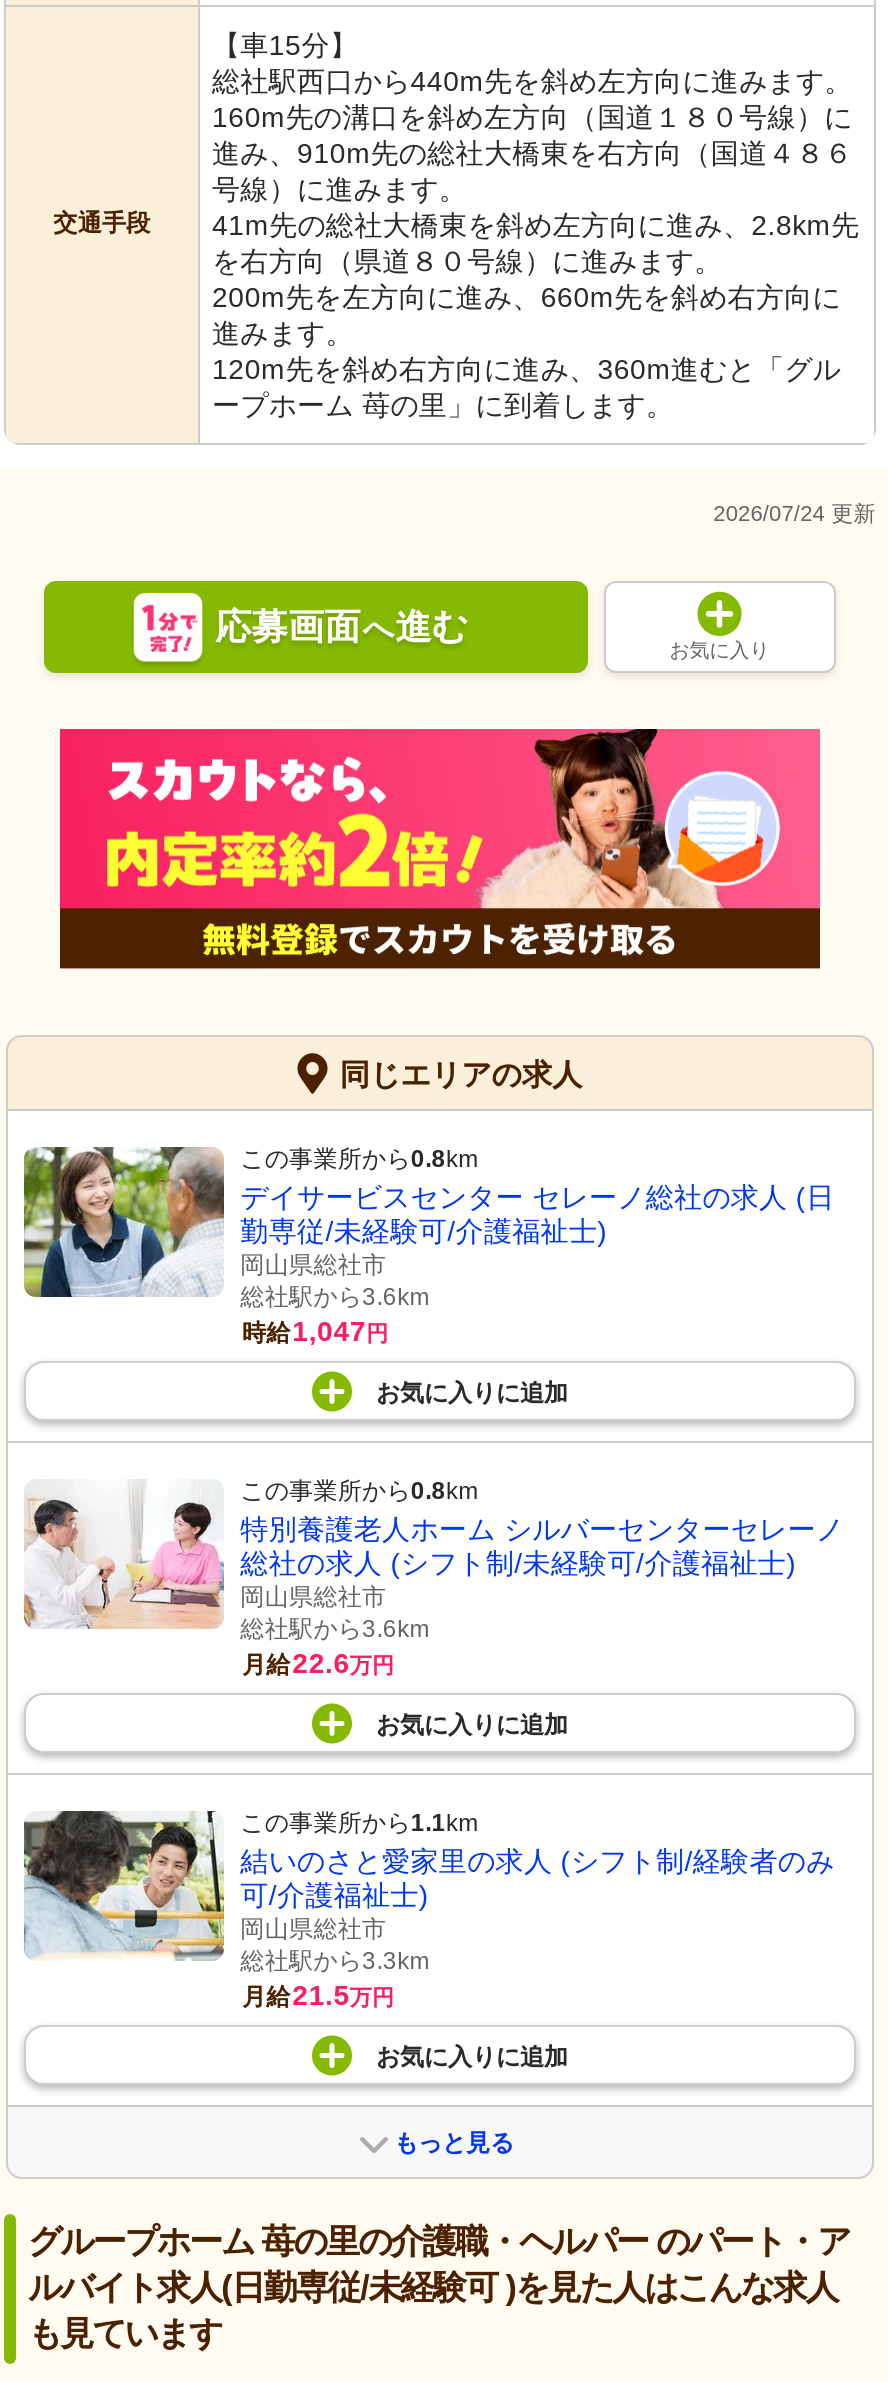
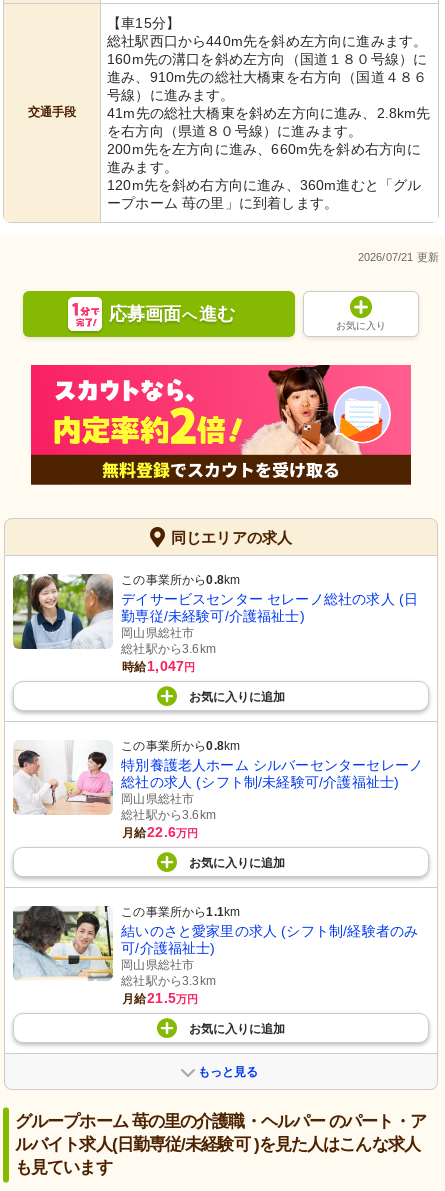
[713,501,876,525] 2026/07/24 更新 -> [358,251,439,263] 2026/07/21 更新

